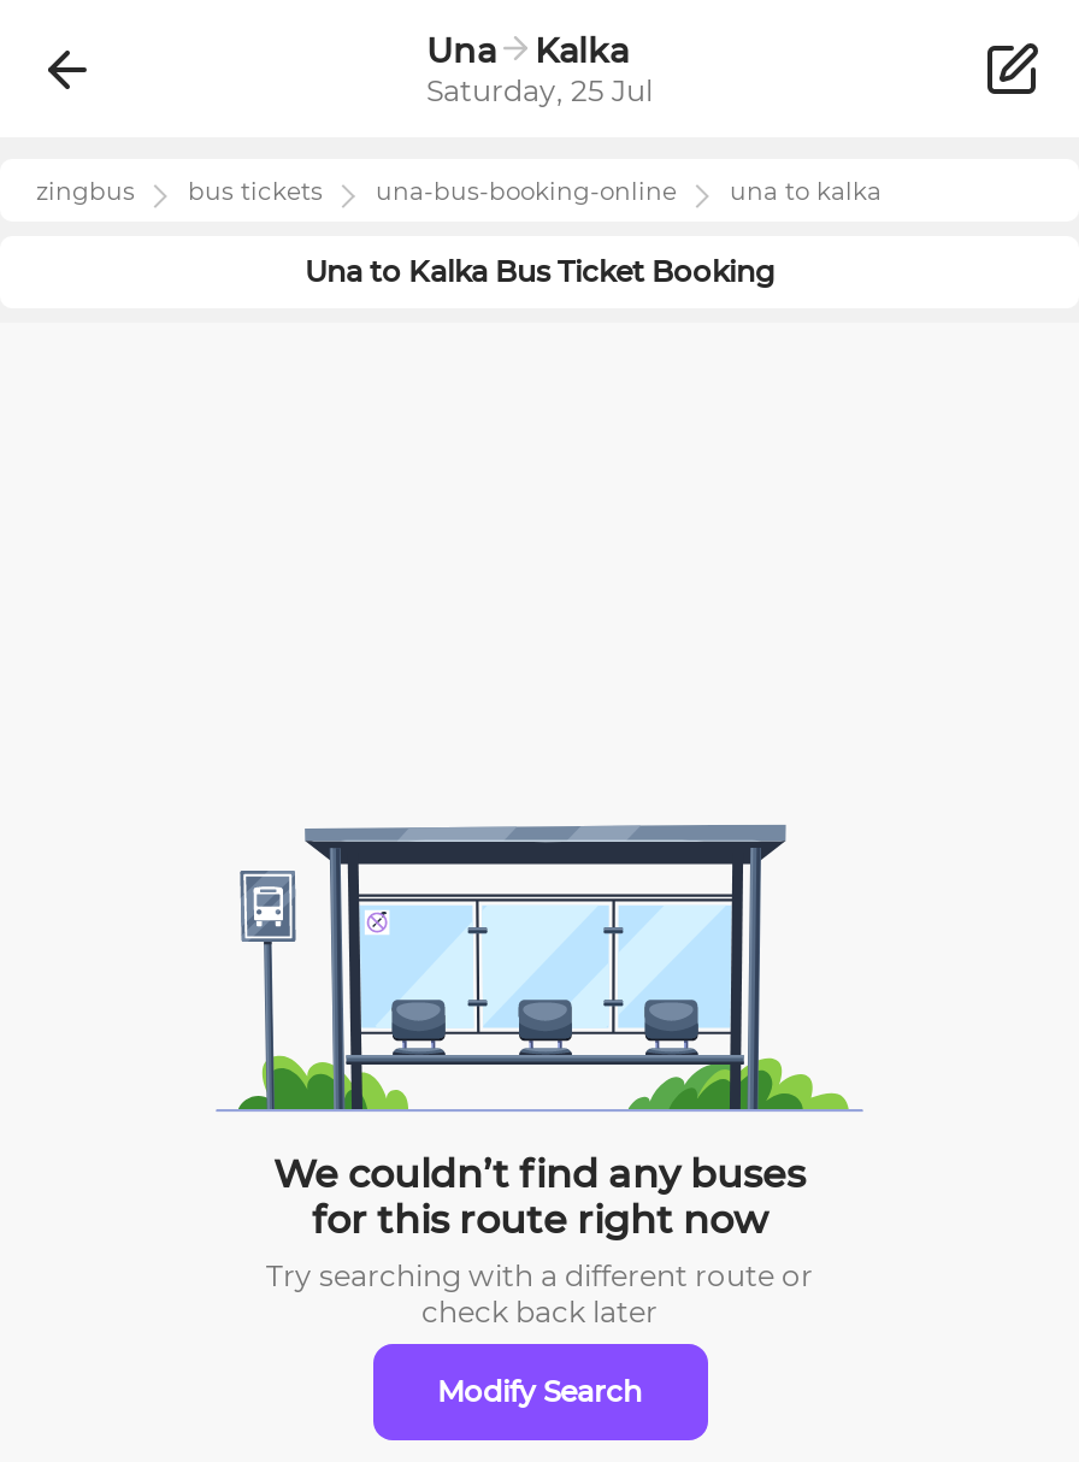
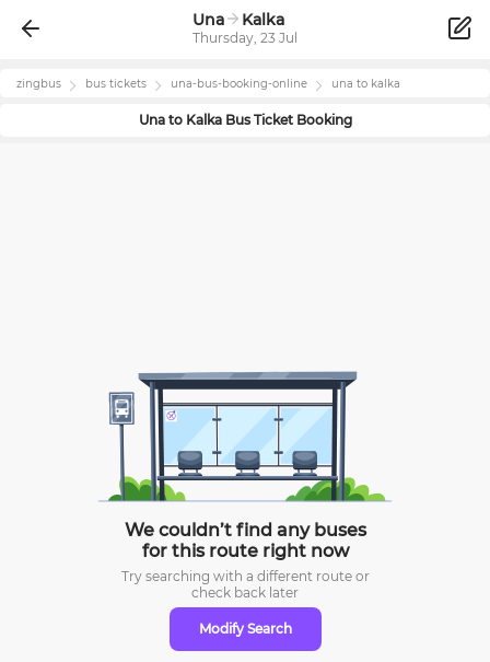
[426,72,653,108] Saturday, 25 Jul -> [192,30,297,46] Thursday, 23 Jul

